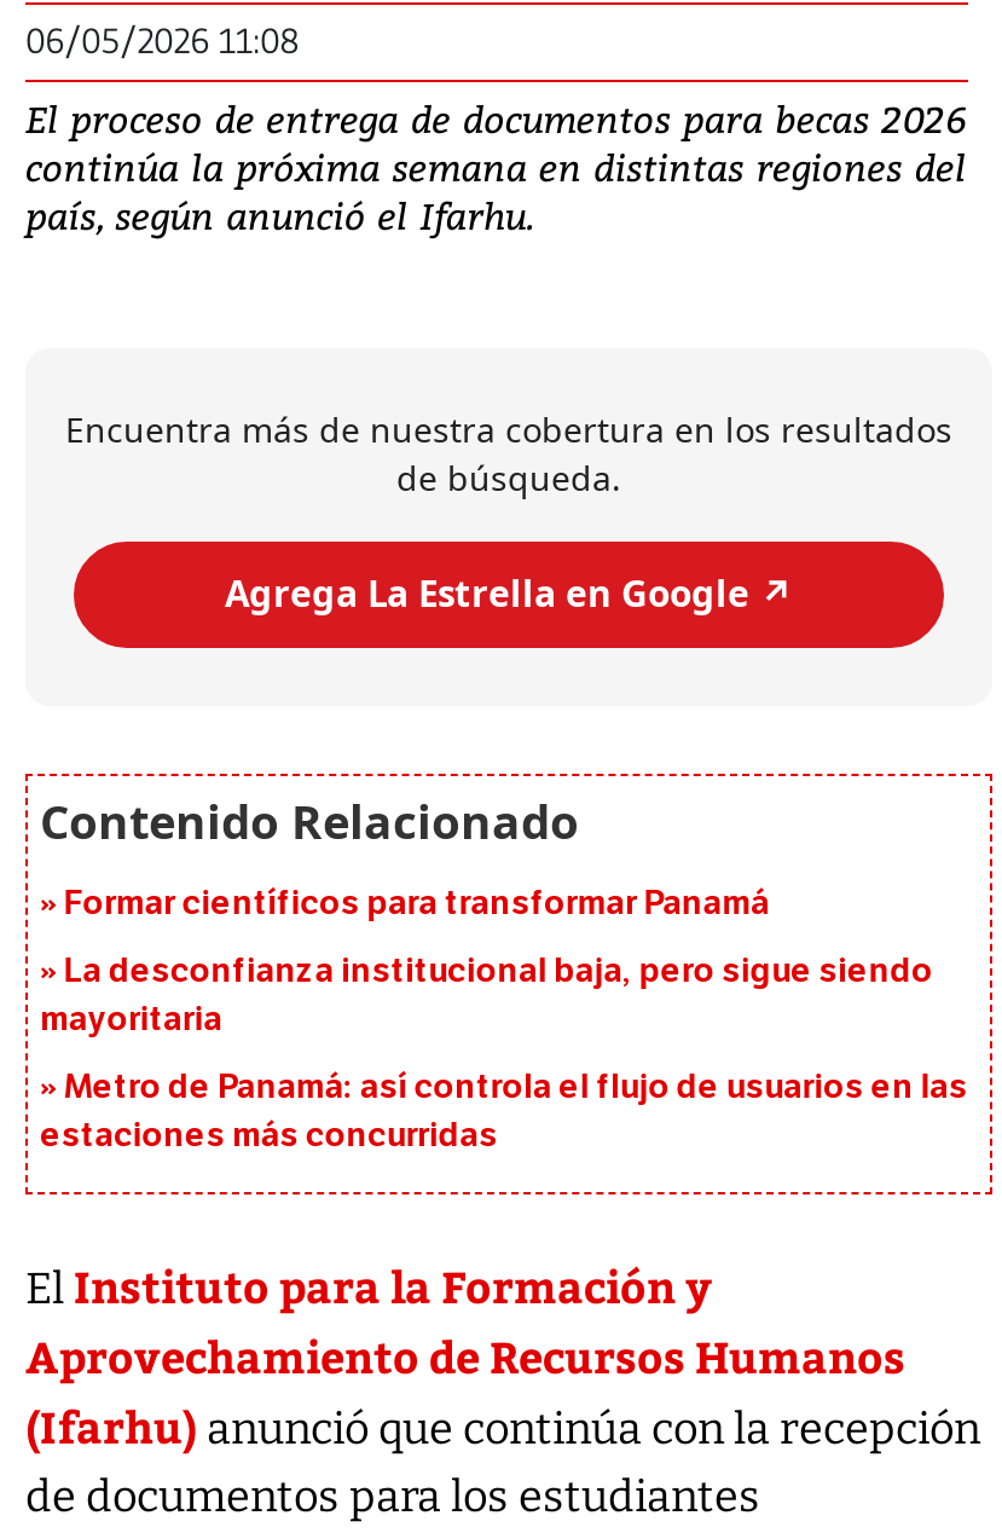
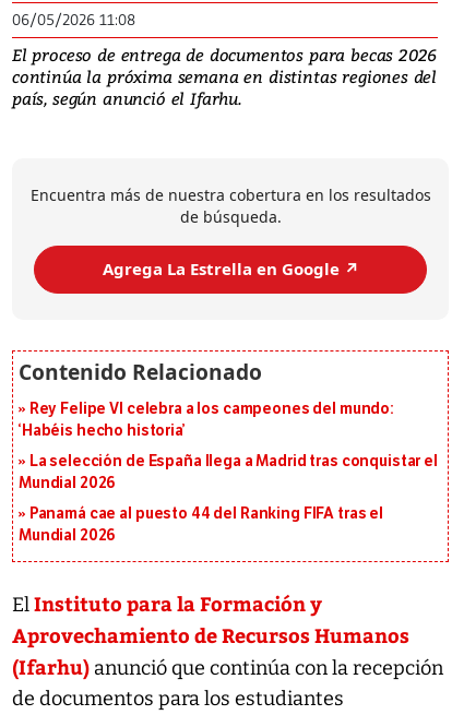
[64,881,770,922] Formar científicos para transformar Panamá -> [19,399,394,439] Rey Felipe VI celebra a los campeones del mundo: | ‘Habéis hecho historia’
[40,949,933,1039] La desconfianza institucional baja, pero sigue siendo | mayoritaria -> [19,451,438,492] La selección de España llega a Madrid tras conquistar el | Mundial 2026
[40,1065,968,1155] Metro de Panamá: así controla el flujo de usuarios en las | estaciones más concurridas -> [19,504,383,544] Panamá cae al puesto 44 del Ranking FIFA tras el | Mundial 2026

